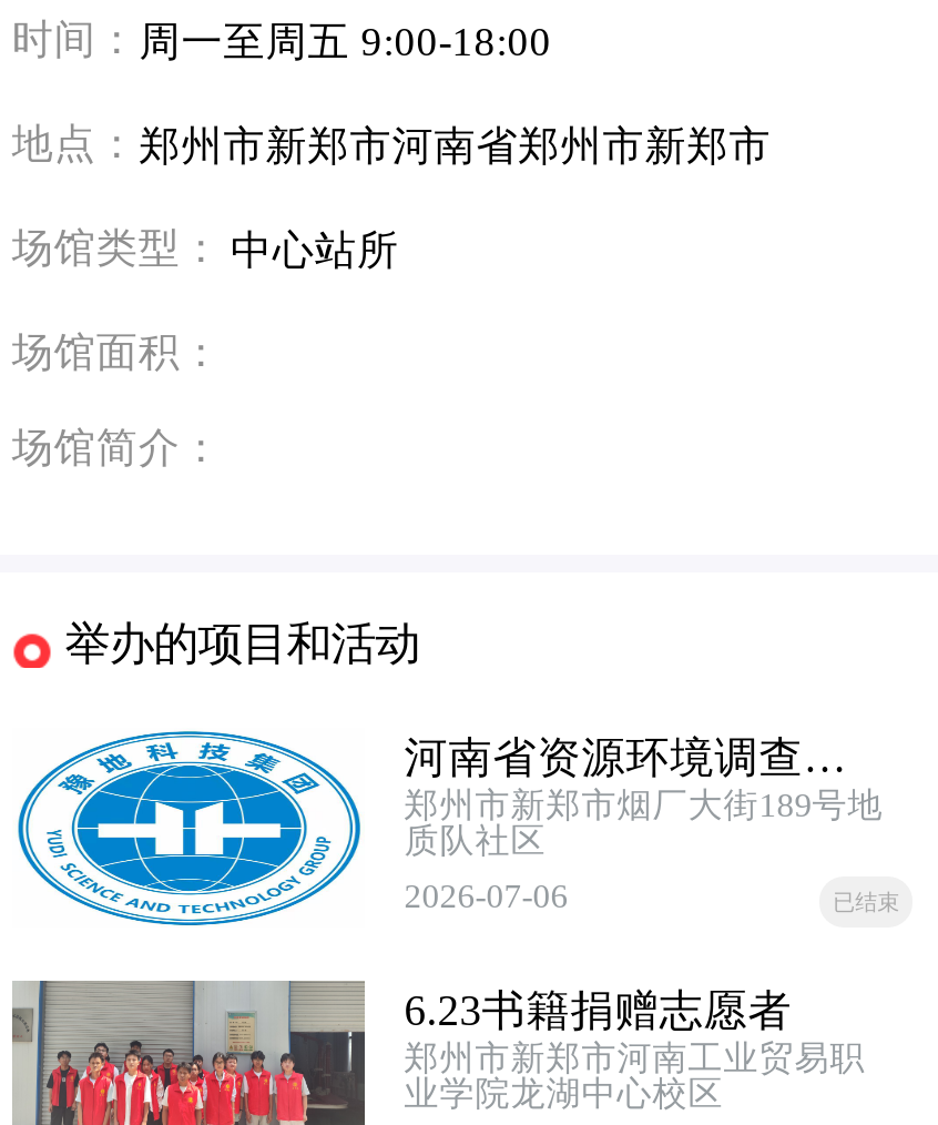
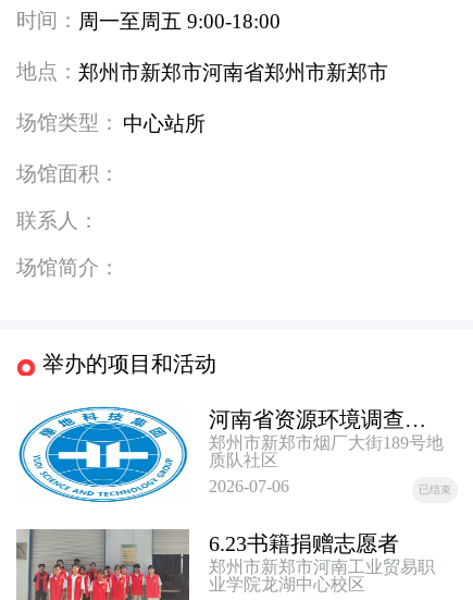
none -> [16,210,99,232] 联系人：

